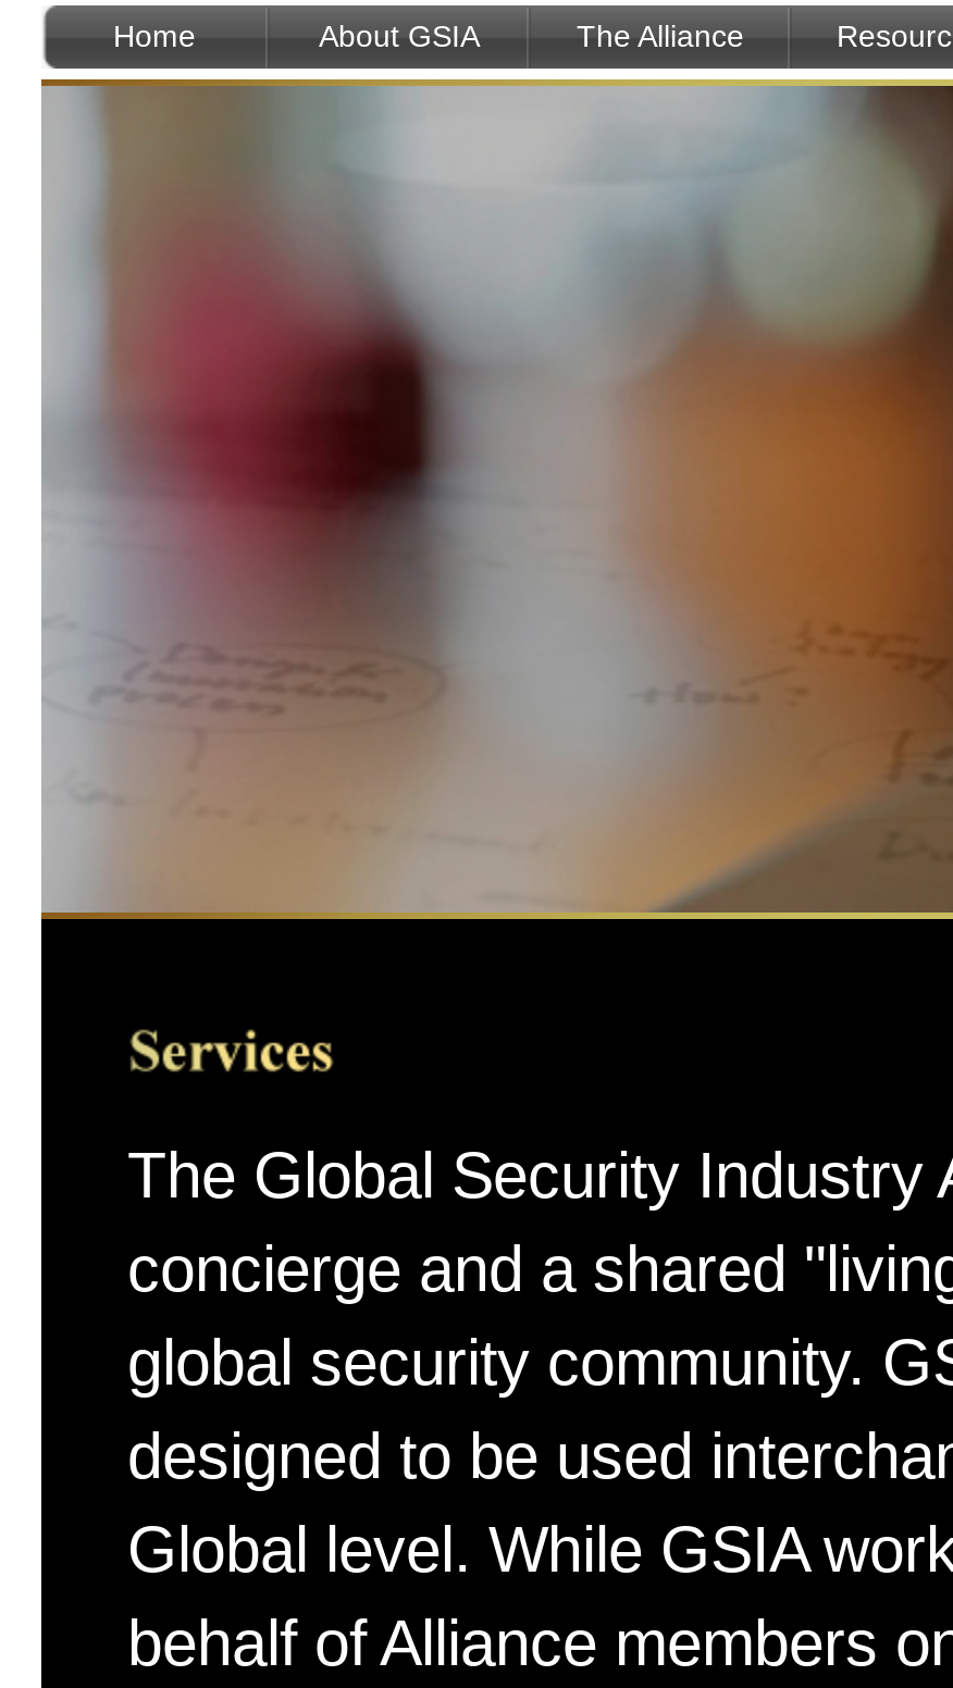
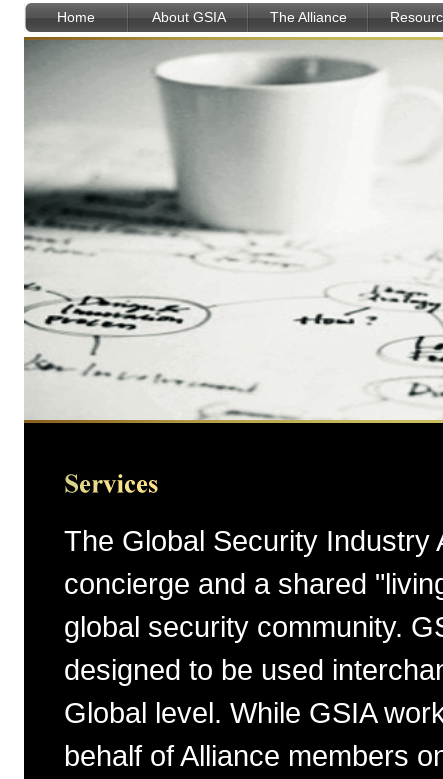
[44,84,946,913] [image] -> [24,40,440,421] [image]

